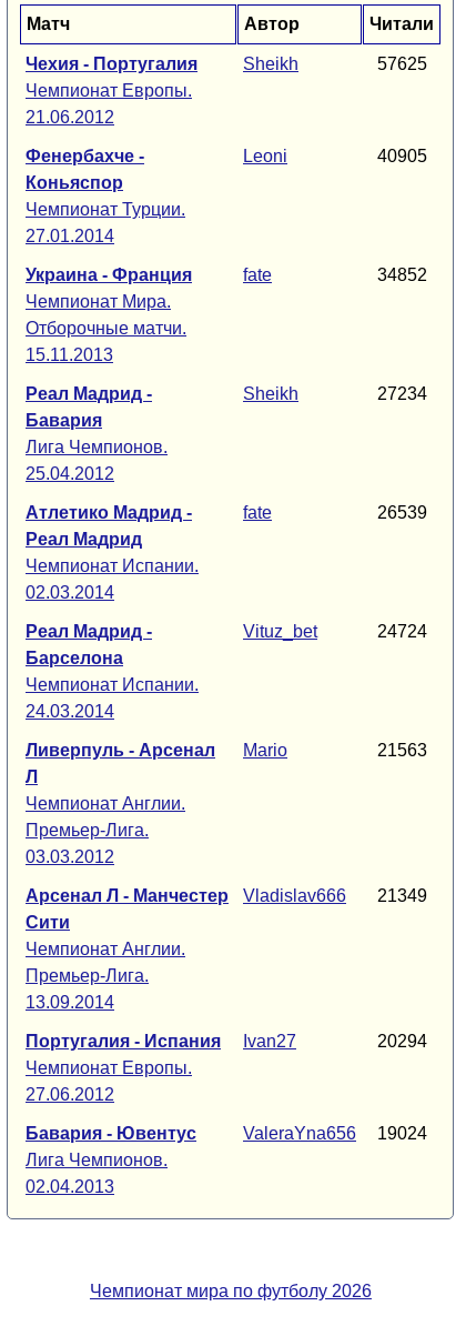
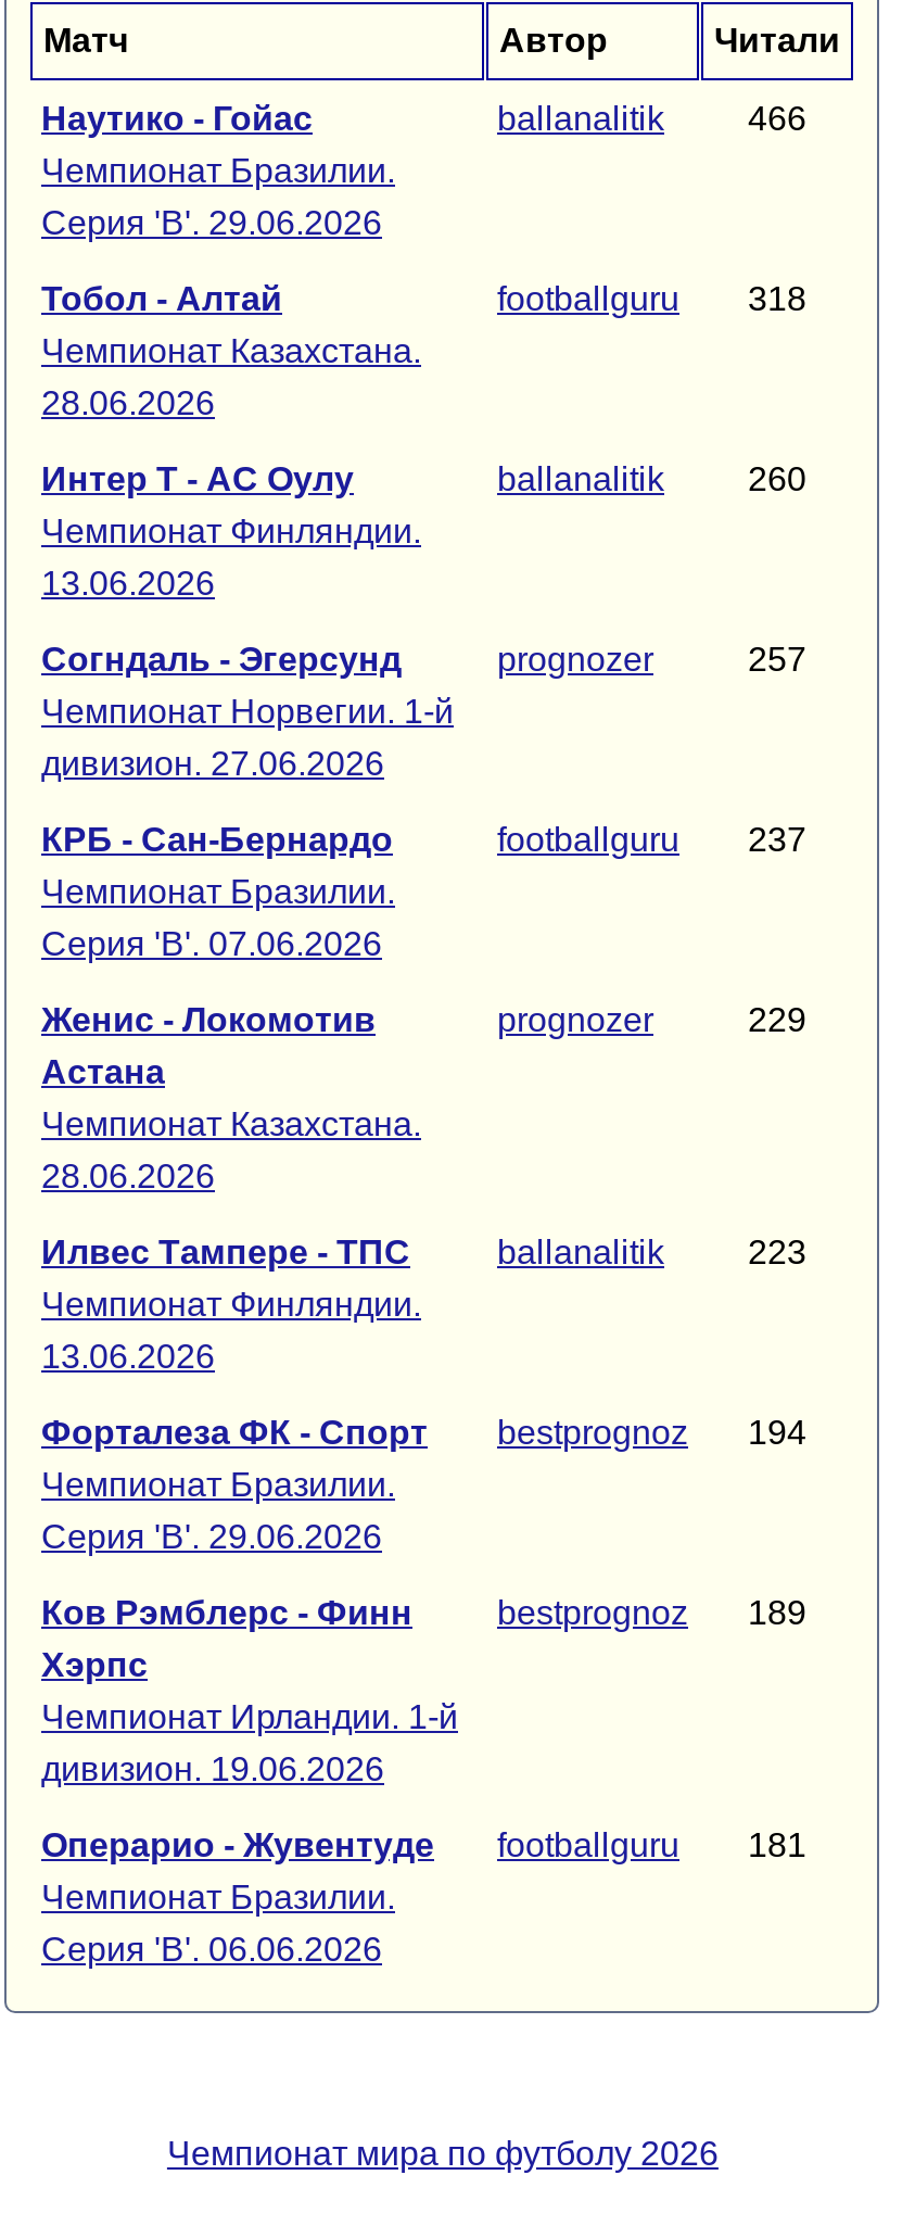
[26,54,198,126] Чехия - Португалия | Чемпионат Европы. | 21.06.2012 -> [41,99,395,240] Наутико - Гойас | Чемпионат Бразилии. | Серия 'B'. 29.06.2026
[243,54,427,73] Sheikh | 57625 -> [497,99,806,136] ballanalitik | 466
[26,146,185,245] Фенербахче - | Коньяспор | Чемпионат Турции. | 27.01.2014 -> [41,280,421,421] Тобол - Алтай | Чемпионат Казахстана. | 28.06.2026
[243,146,427,165] Leoni | 40905 -> [497,280,806,316] footballguru | 318
[26,265,192,364] Украина - Франция | Чемпионат Мира. | Отборочные матчи. | 15.11.2013 -> [41,460,421,601] Интер Т - АС Оулу | Чемпионат Финляндии. | 13.06.2026
[243,265,427,284] fate | 34852 -> [497,460,806,497] ballanalitik | 260
[26,384,168,483] Реал Мадрид - | Бавария | Лига Чемпионов. | 25.04.2012 -> [41,640,454,781] Согндаль - Эгерсунд | Чемпионат Норвегии. 1-й | дивизион. 27.06.2026
[243,384,427,403] Sheikh | 27234 -> [497,640,806,677] prognozer | 257
[26,503,199,602] Атлетико Мадрид - | Реал Мадрид | Чемпионат Испании. | 02.03.2014 -> [41,820,395,961] КРБ - Сан-Бернардо | Чемпионат Бразилии. | Серия 'B'. 07.06.2026
[243,503,427,522] fate | 26539 -> [497,820,806,857] footballguru | 237
[26,622,199,720] Реал Мадрид - | Барселона | Чемпионат Испании. | 24.03.2014 -> [41,1001,421,1194] Женис - Локомотив | Астана | Чемпионат Казахстана. | 28.06.2026
[243,622,427,640] Vituz_bet | 24724 -> [497,1001,806,1037] prognozer | 229
[26,740,215,866] Ливерпуль - Арсенал | Л | Чемпионат Англии. | Премьер-Лига. | 03.03.2012 -> [41,1233,421,1374] Илвес Тампере - ТПС | Чемпионат Финляндии. | 13.06.2026
[243,740,427,759] Mario | 21563 -> [497,1233,806,1270] ballanalitik | 223
[26,886,229,1011] Арсенал Л - Манчестер | Сити | Чемпионат Англии. | Премьер-Лига. | 13.09.2014 -> [41,1413,428,1554] Форталеза ФК - Спорт | Чемпионат Бразилии. | Серия 'B'. 29.06.2026
[243,886,427,905] Vladislav666 | 21349 -> [497,1413,806,1450] bestprognoz | 194
[26,1031,221,1104] Португалия - Испания | Чемпионат Европы. | 27.06.2012 -> [41,1593,458,1787] Ков Рэмблерс - Финн | Хэрпс | Чемпионат Ирландии. 1-й | дивизион. 19.06.2026
[243,1031,427,1050] Ivan27 | 20294 -> [497,1593,806,1630] bestprognoz | 189
[26,1124,196,1196] Бавария - Ювентус | Лига Чемпионов. | 02.04.2013 -> [41,1826,434,1967] Операрио - Жувентуде | Чемпионат Бразилии. | Серия 'B'. 06.06.2026
[243,1124,427,1142] ValeraYna656 | 19024 -> [497,1826,806,1863] footballguru | 181

